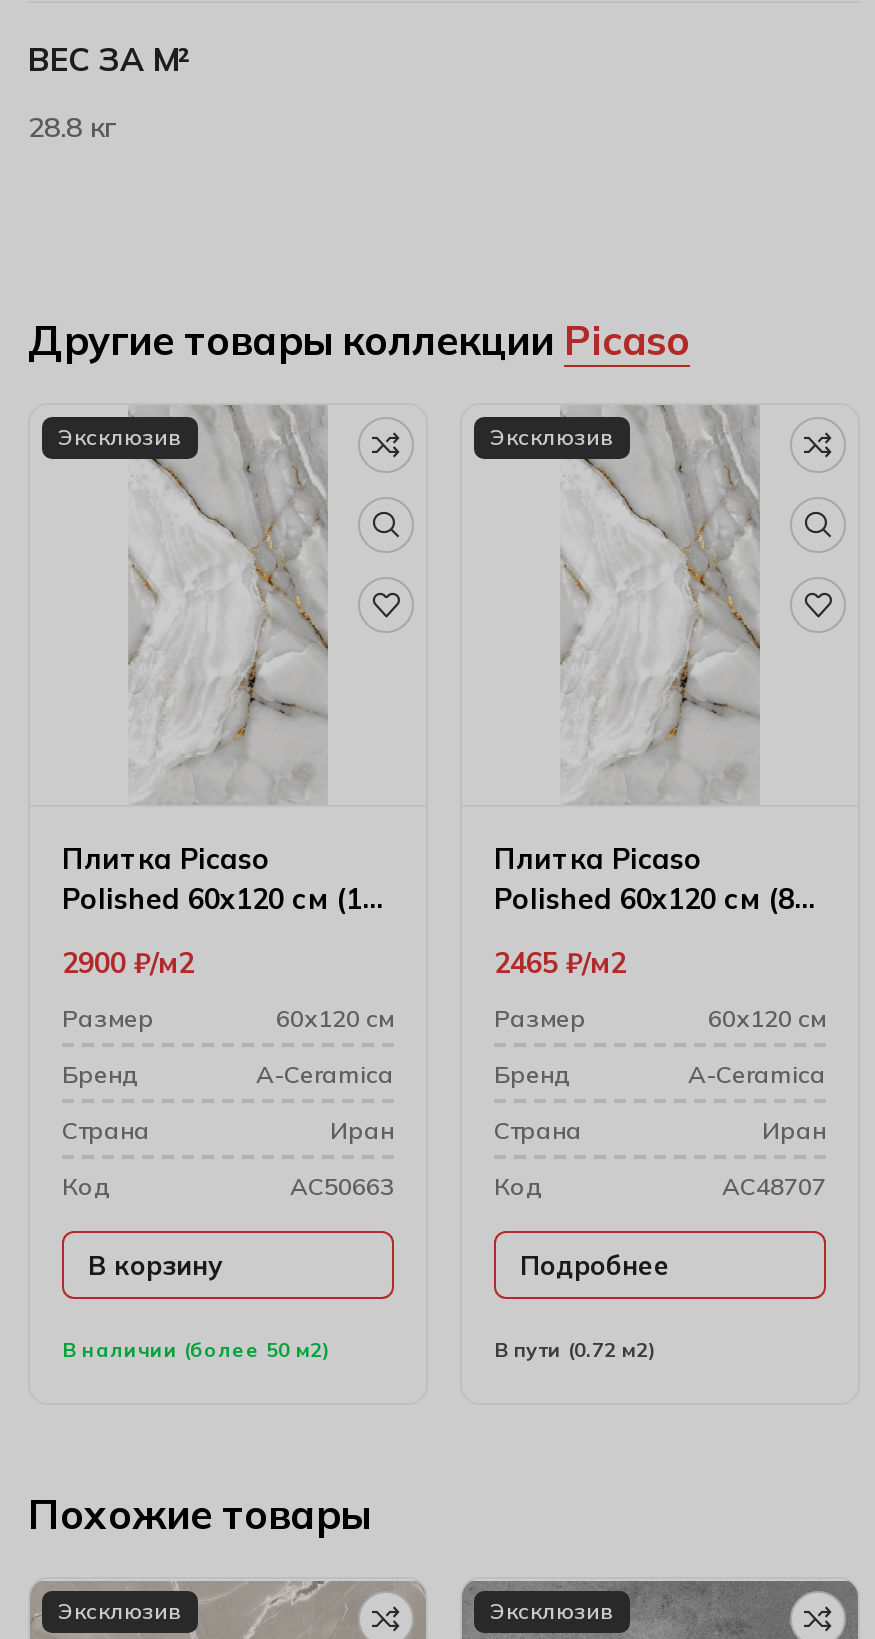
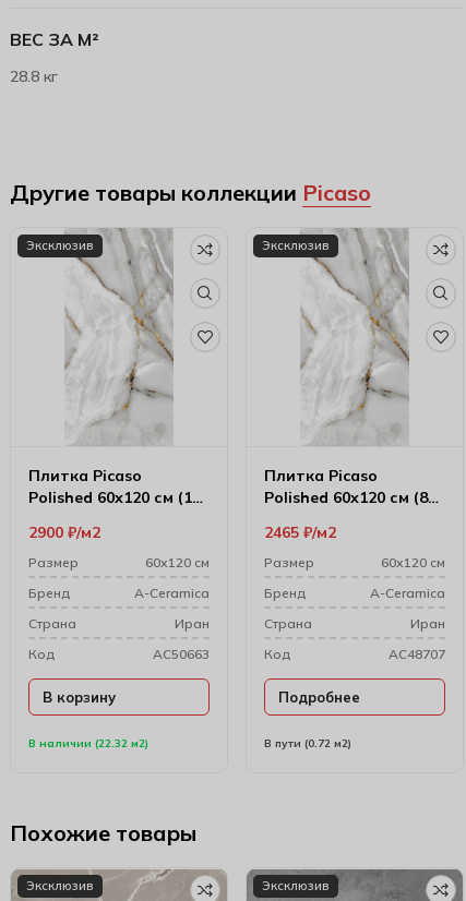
[62,1336,328,1362] В наличии (более 50 м2) -> [28,736,148,750] В наличии (22.32 м2)

